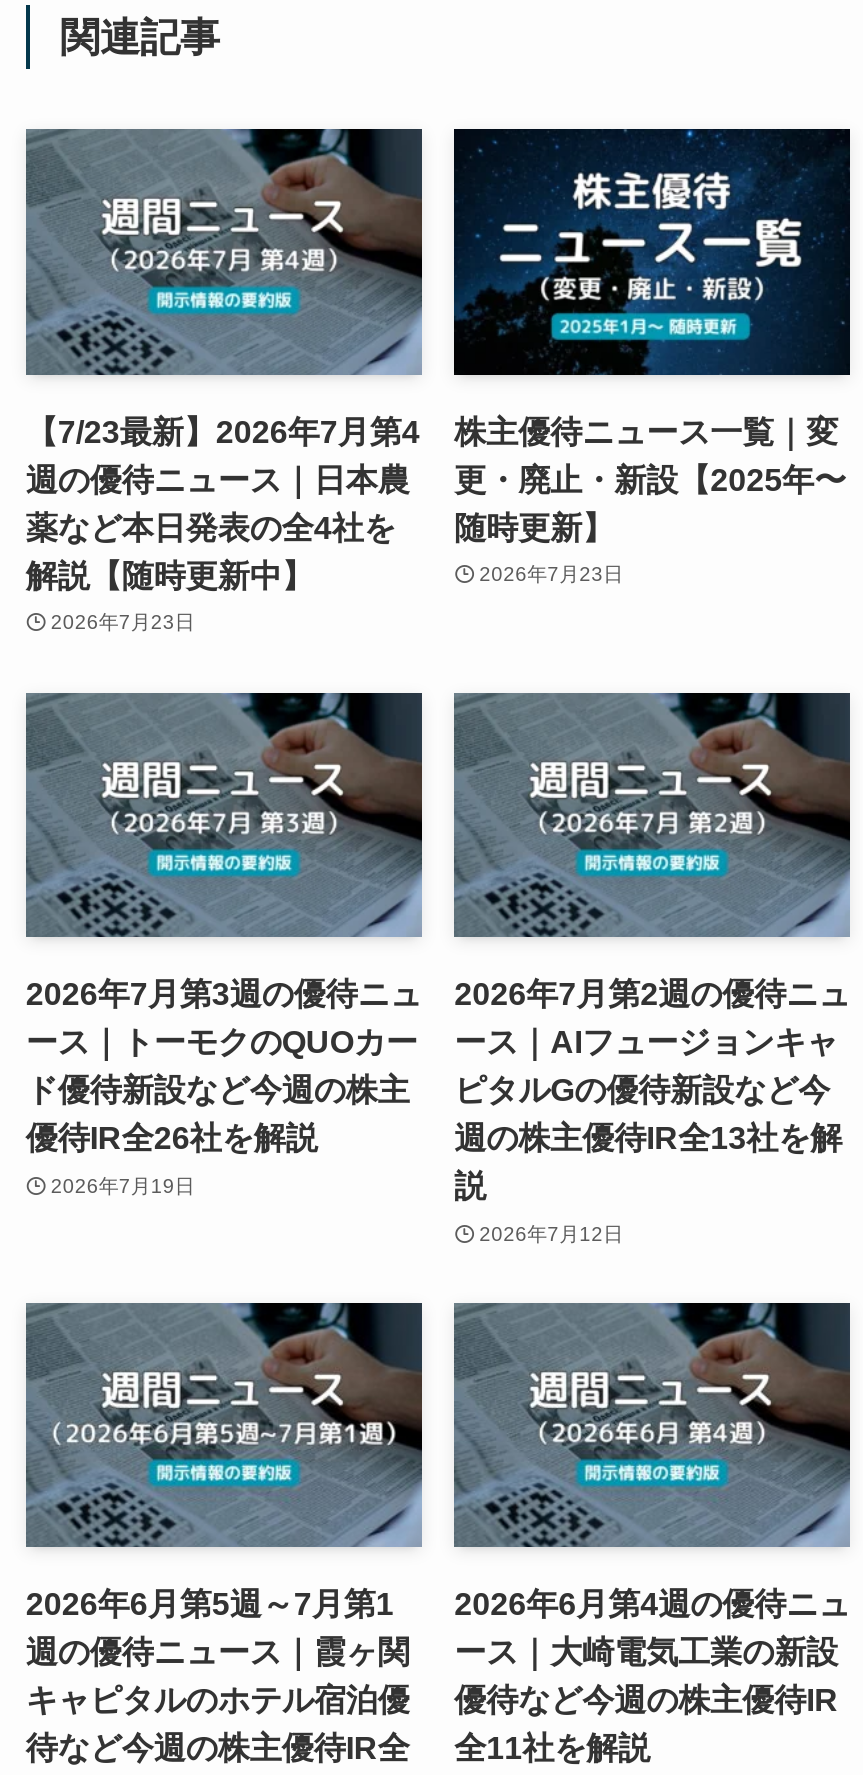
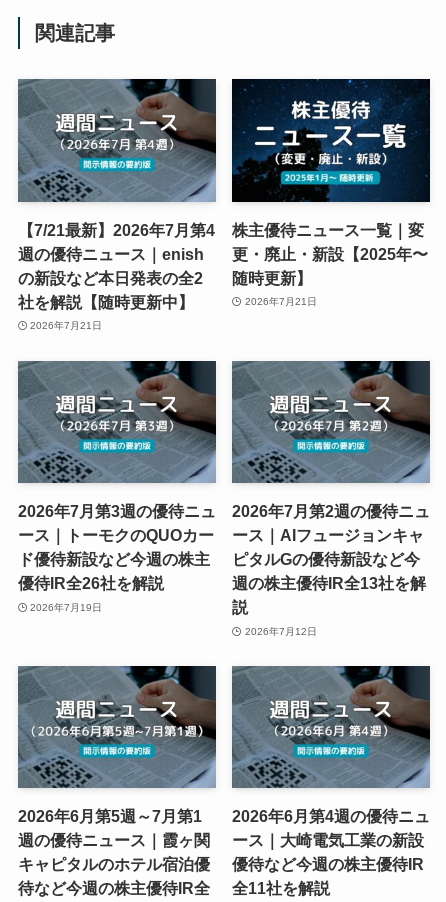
[26,413,420,593] 【7/23最新】2026年7月第4 | 週の優待ニュース｜日本農 | 薬など本日発表の全4社を | 解説【随時更新中】 -> [18,221,215,311] 【7/21最新】2026年7月第4 | 週の優待ニュース｜enish | の新設など本日発表の全2 | 社を解説【随時更新中】
[479,564,623,586] 2026年7月23日 -> [245,296,317,307] 2026年7月21日
[51,612,195,634] 2026年7月23日 -> [30,320,102,331] 2026年7月21日

